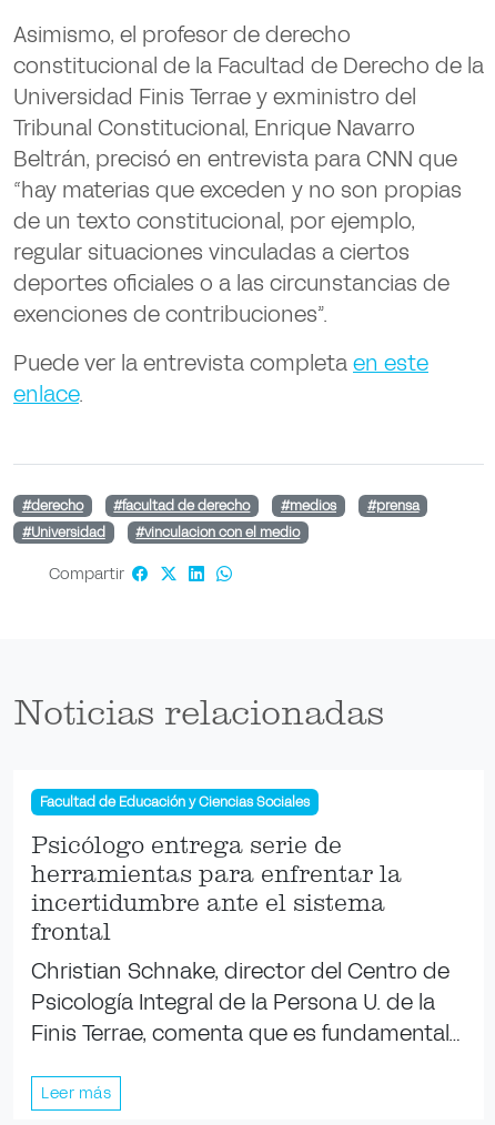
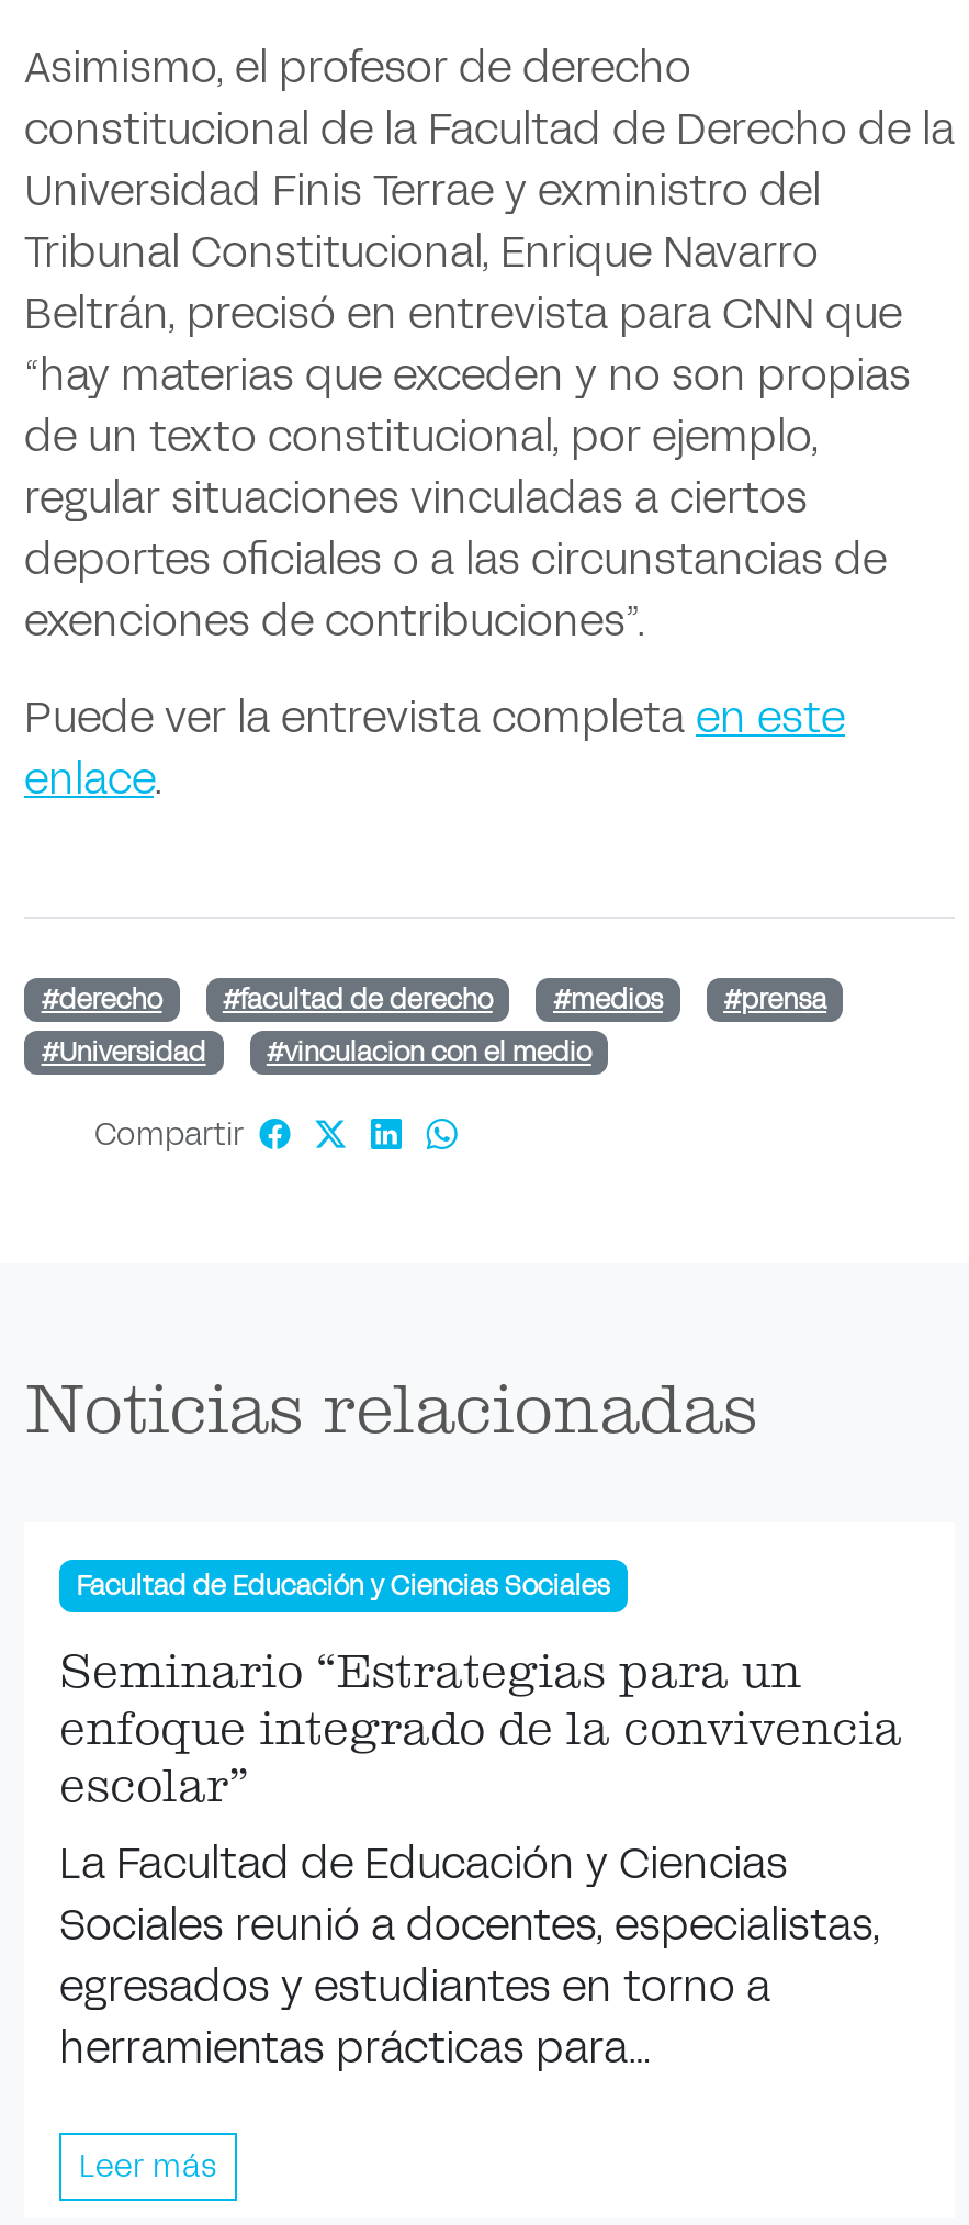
[31,834,461,1048] Psicólogo entrega serie de | herramientas para enfrentar la | incertidumbre ante el sistema | frontal | Christian Schnake, director del Centro de | Psicología Integral de la Persona U. de la | Finis Terrae, comenta que es fundamental… -> [59,1650,902,2078] Seminario “Estrategias para un | enfoque integrado de la convivencia | escolar” | La Facultad de Educación y Ciencias | Sociales reunió a docentes, especialistas, | egresados y estudiantes en torno a | herramientas prácticas para…

